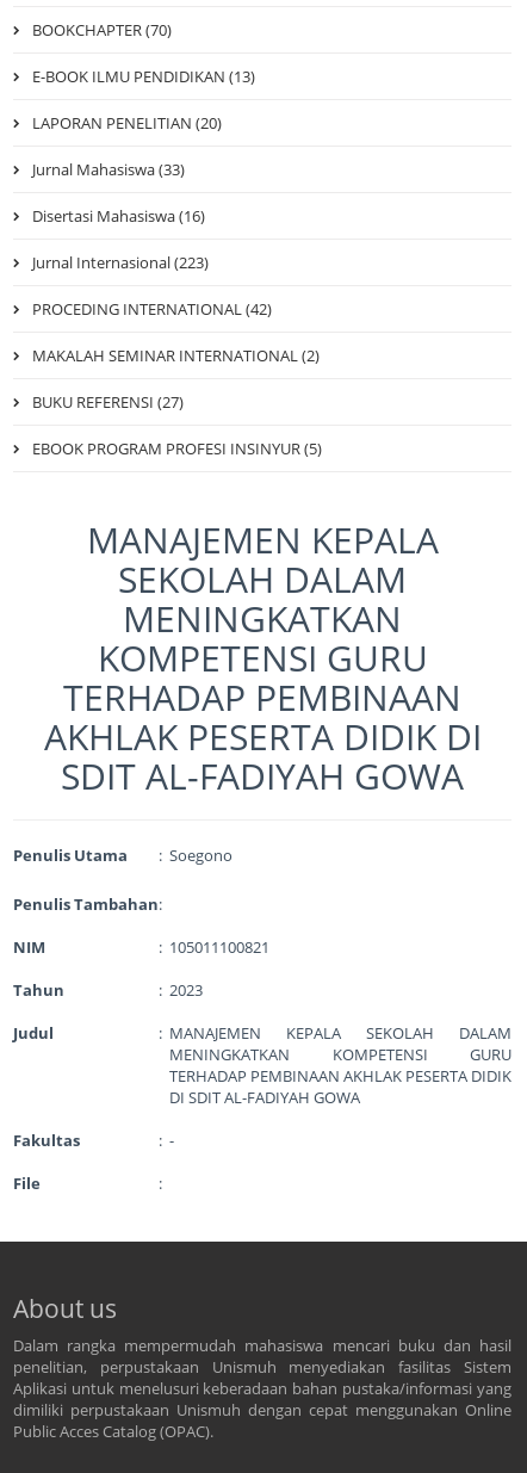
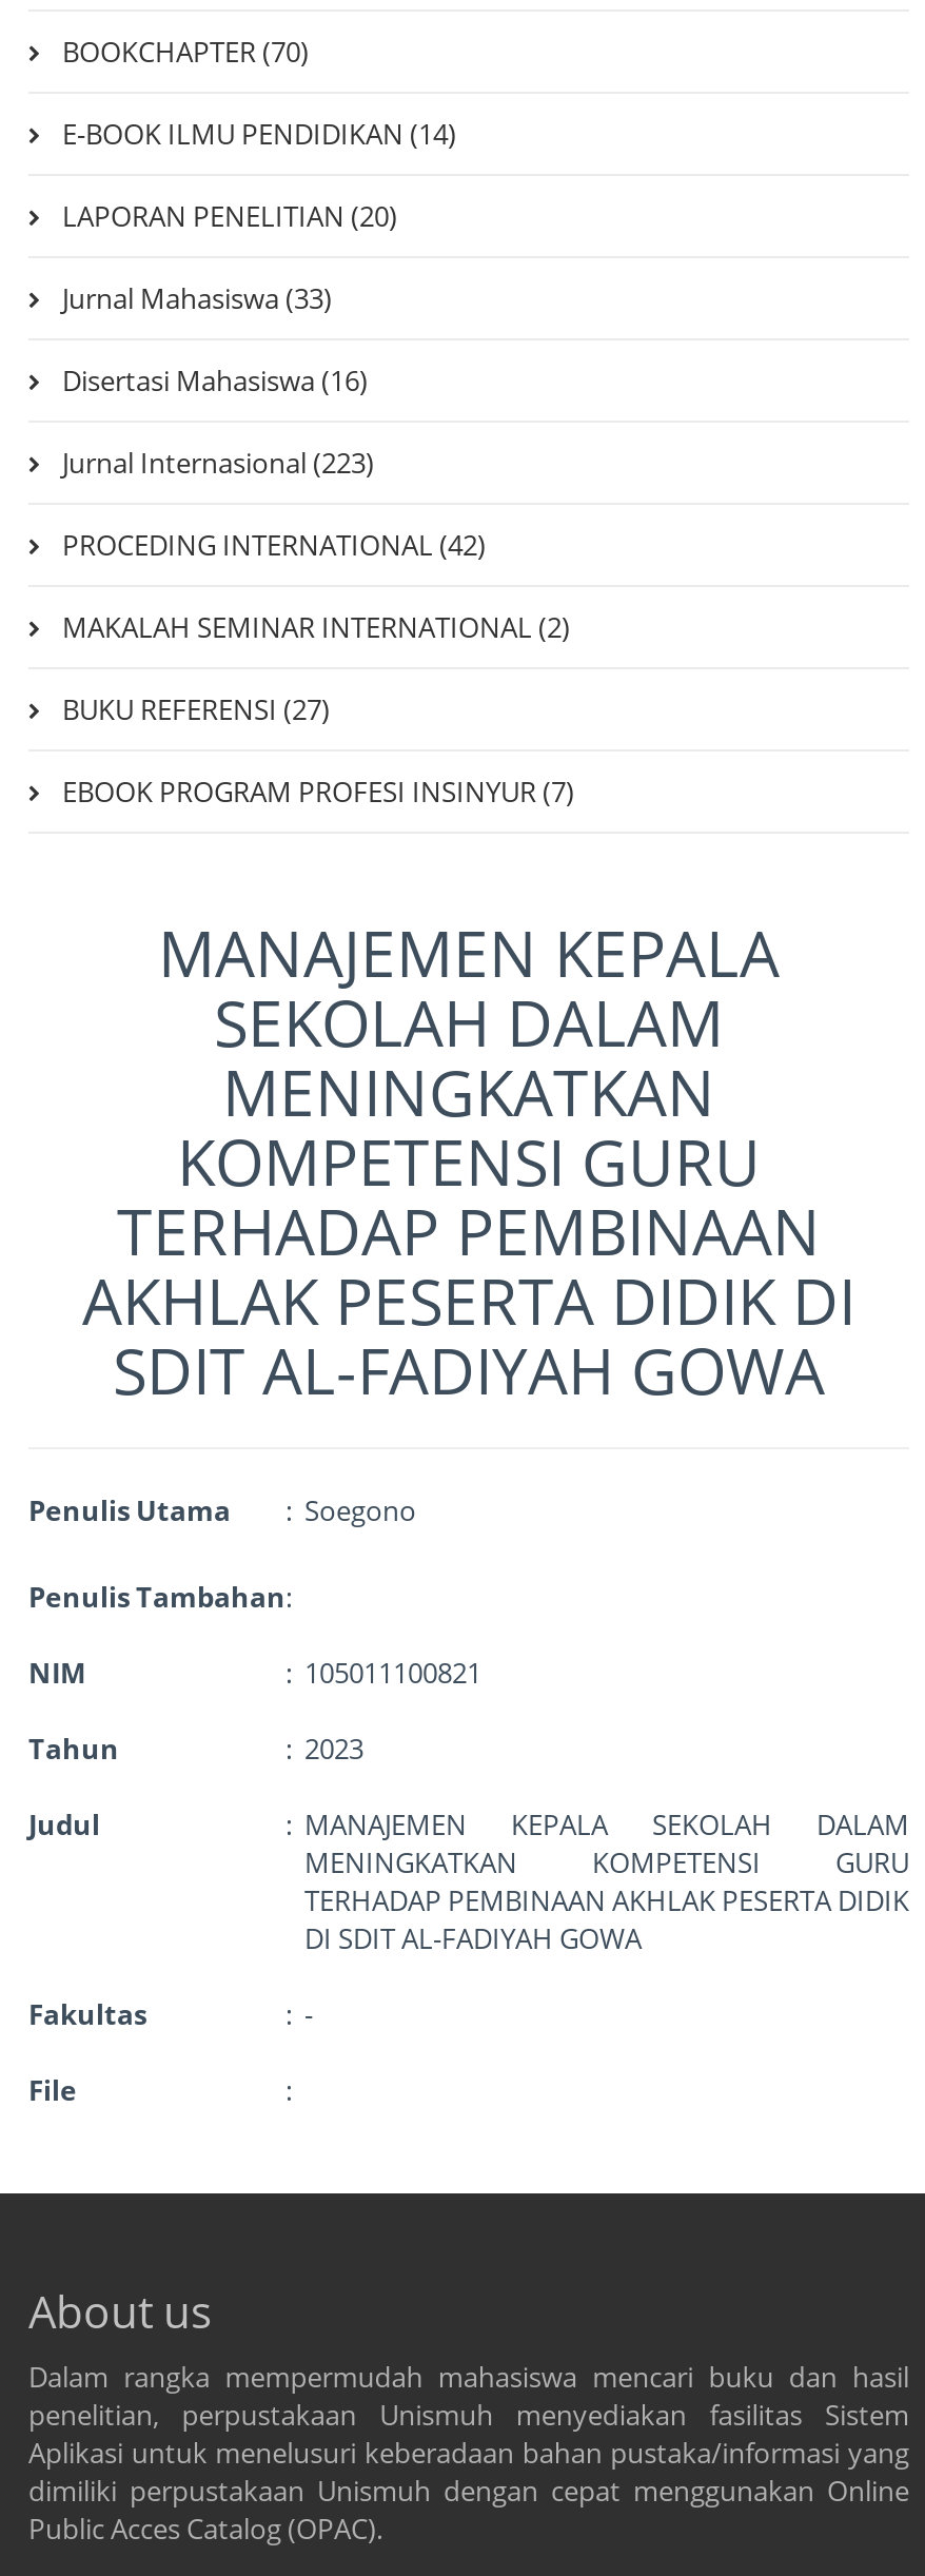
[32,66,255,87] E-BOOK ILMU PENDIDIKAN (13) -> [62,115,456,153] E-BOOK ILMU PENDIDIKAN (14)
[32,438,322,459] EBOOK PROGRAM PROFESI INSINYUR (5) -> [62,773,574,811] EBOOK PROGRAM PROFESI INSINYUR (7)

